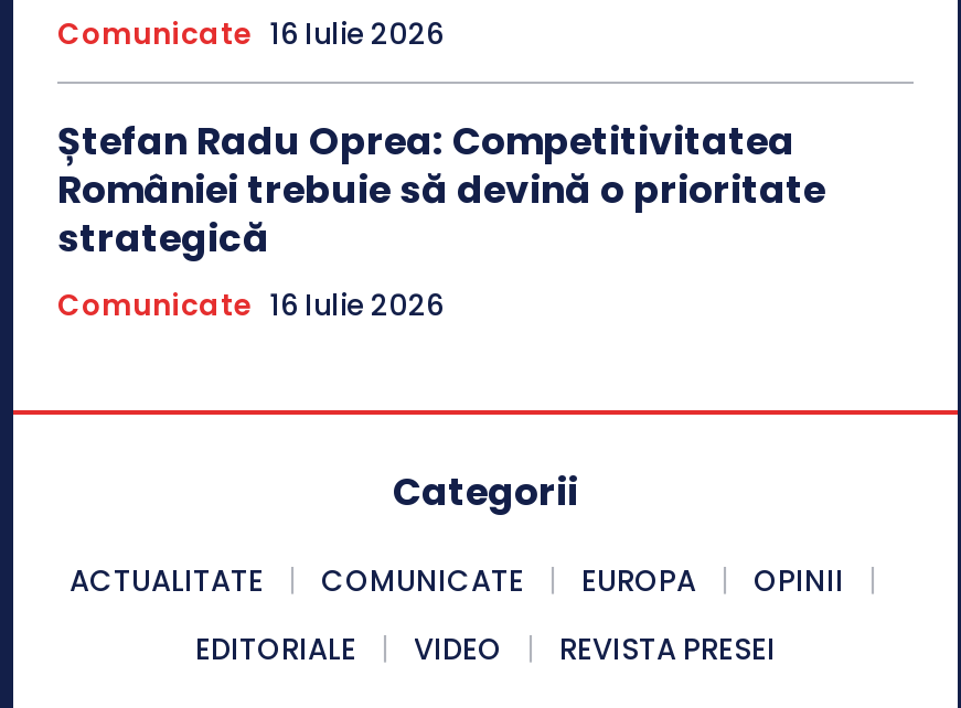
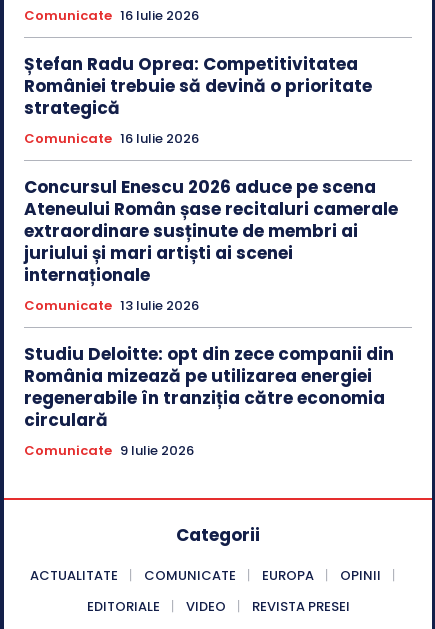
none -> [24,175,398,460] Concursul Enescu 2026 aduce pe scena | Ateneului Român șase recitaluri camerale | extraordinare susținute de membri ai | juriului și mari artiști ai scenei | internaționale | Comunicate 13 Iulie 2026 | Studiu Deloitte: opt din zece companii din | România mizează pe utilizarea energiei | regenerabile în tranziția către economia | circulară | Comunicate 9 Iulie 2026

